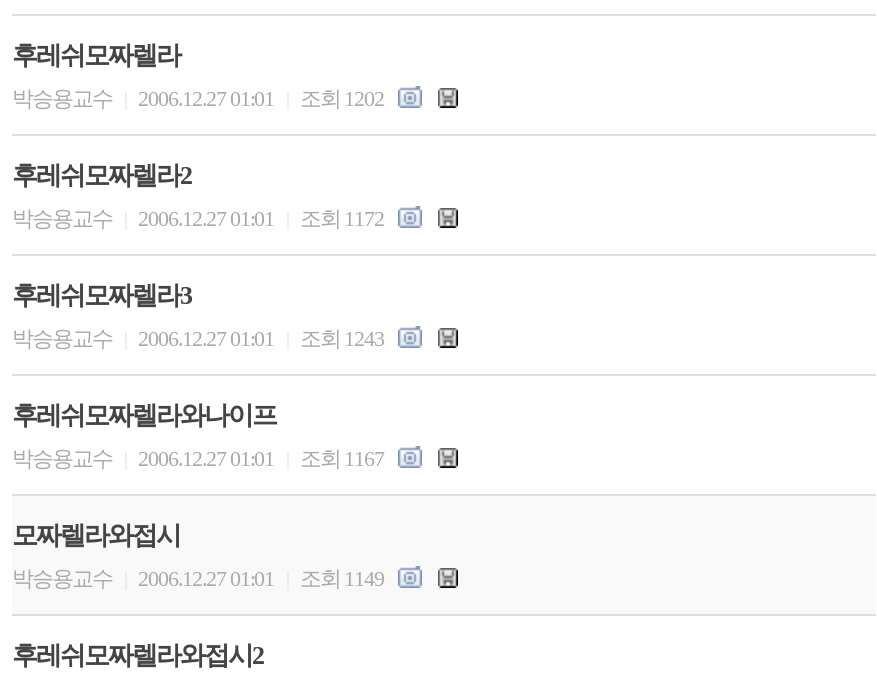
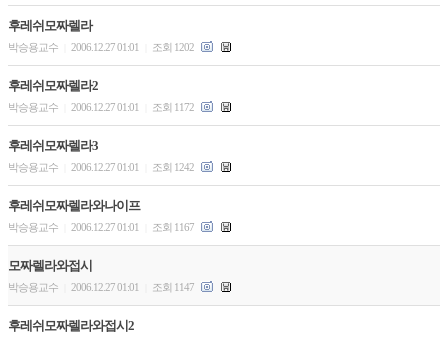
[12,326,388,350] 박승용교수 2006.12.27 01:01 조회 1243 -> [8,161,196,173] 박승용교수 2006.12.27 01:01 조회 1242
[12,566,388,590] 박승용교수 2006.12.27 01:01 조회 1149 -> [8,281,196,293] 박승용교수 2006.12.27 01:01 조회 1147

